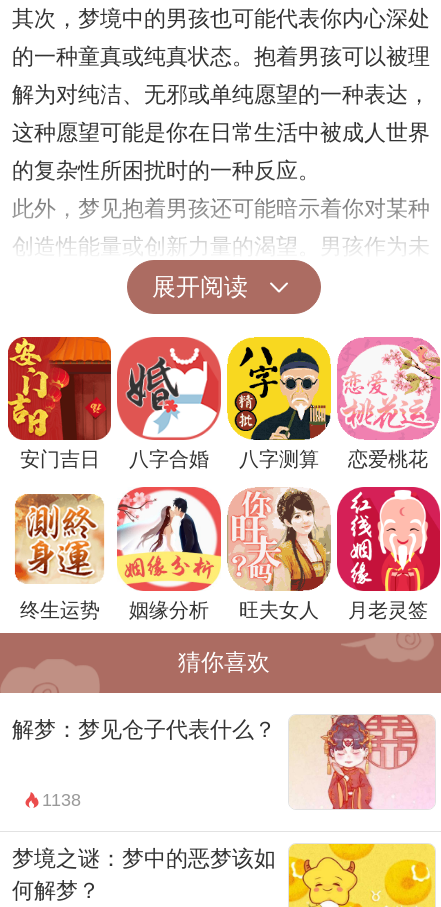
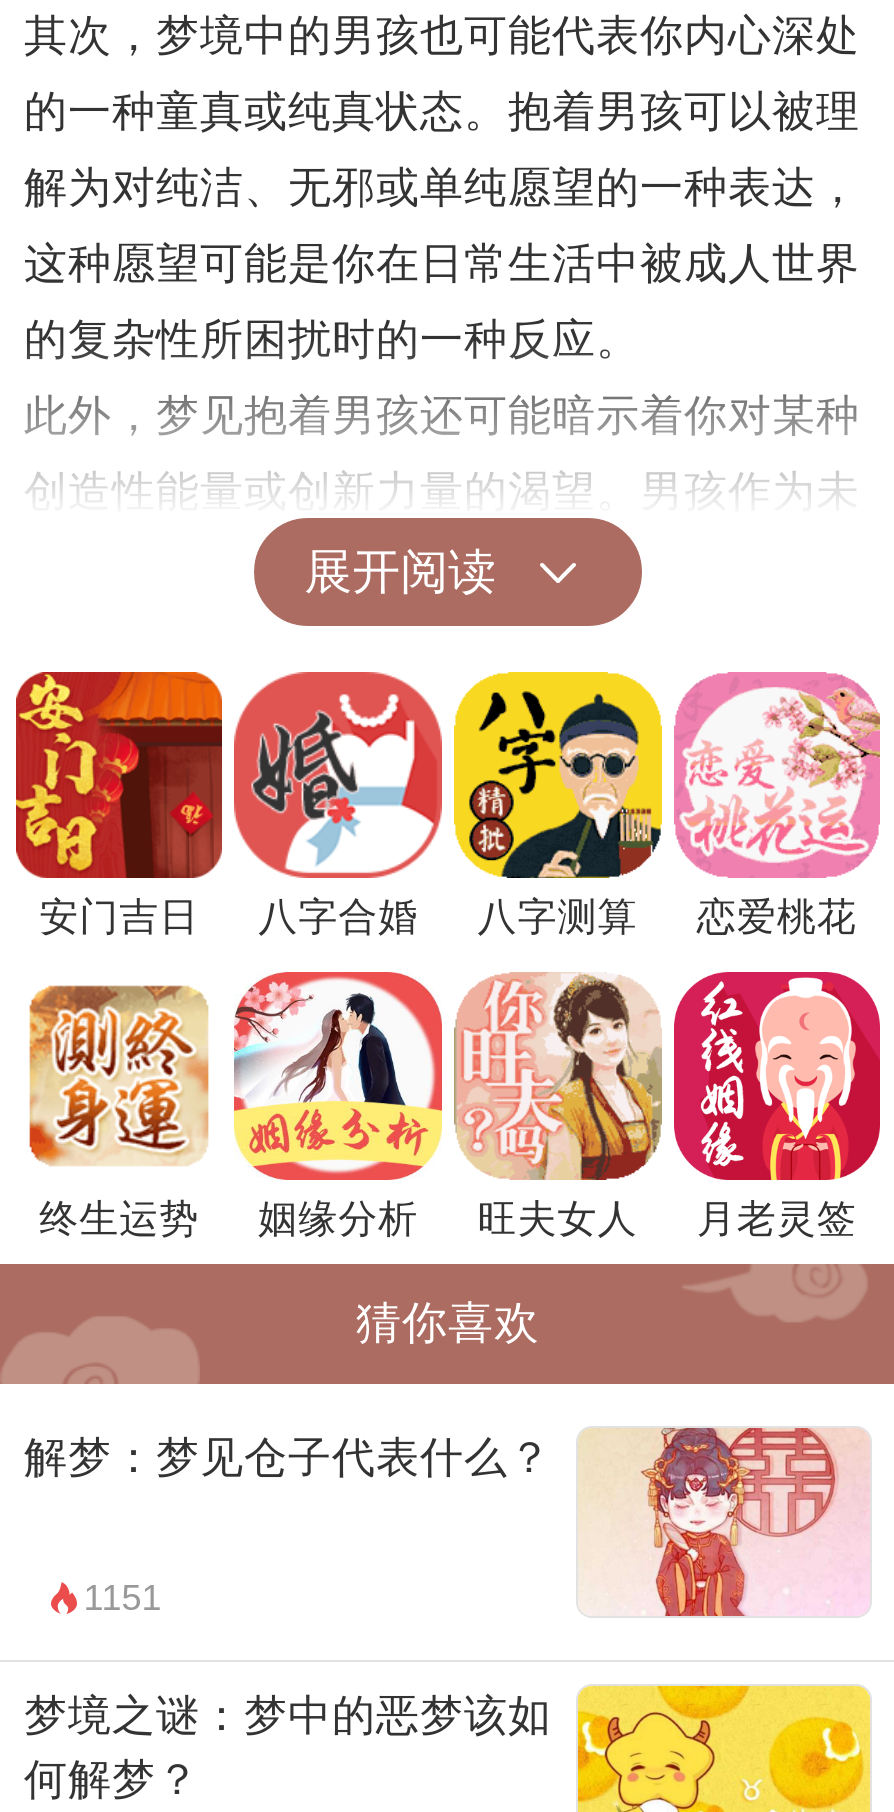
[42,790,81,810] 1138 -> [84,1577,162,1617] 1151

